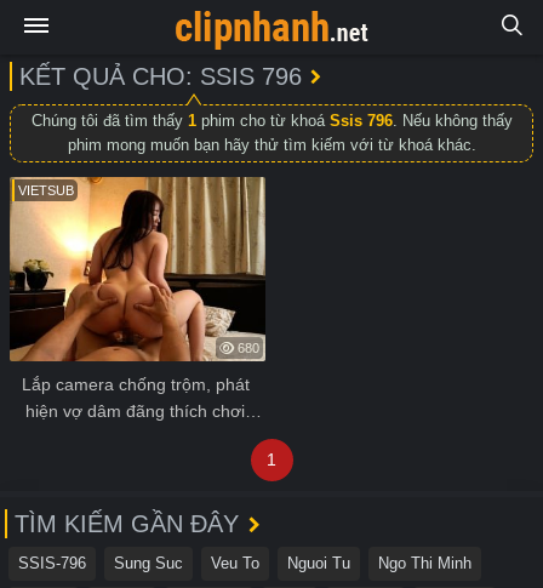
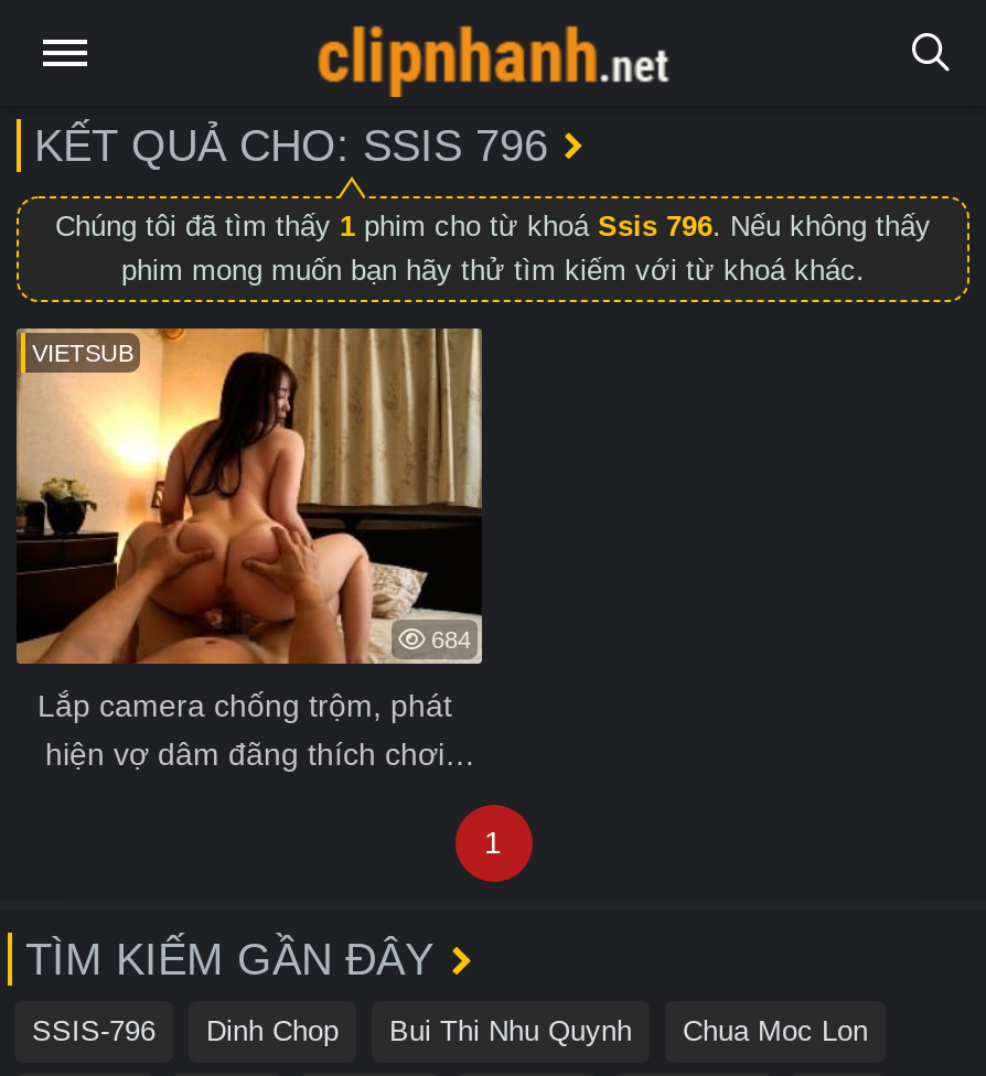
[234,341,259,355] 680 -> [425,626,471,652] 684
[114,554,471,572] Sung Suc | Veu To | Nguoi Tu | Ngo Thi Minh -> [206,1014,868,1047] Dinh Chop | Bui Thi Nhu Quynh | Chua Moc Lon

